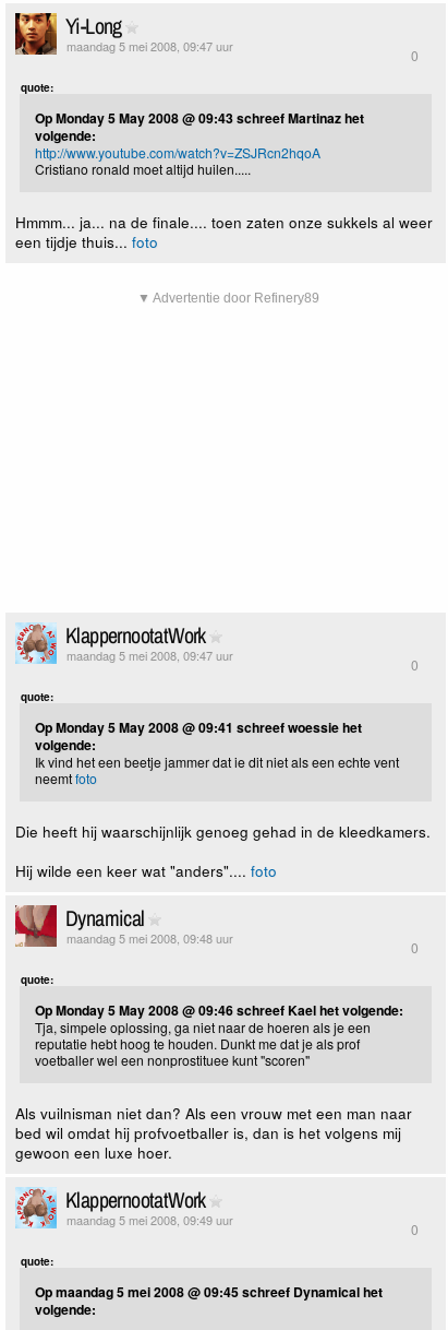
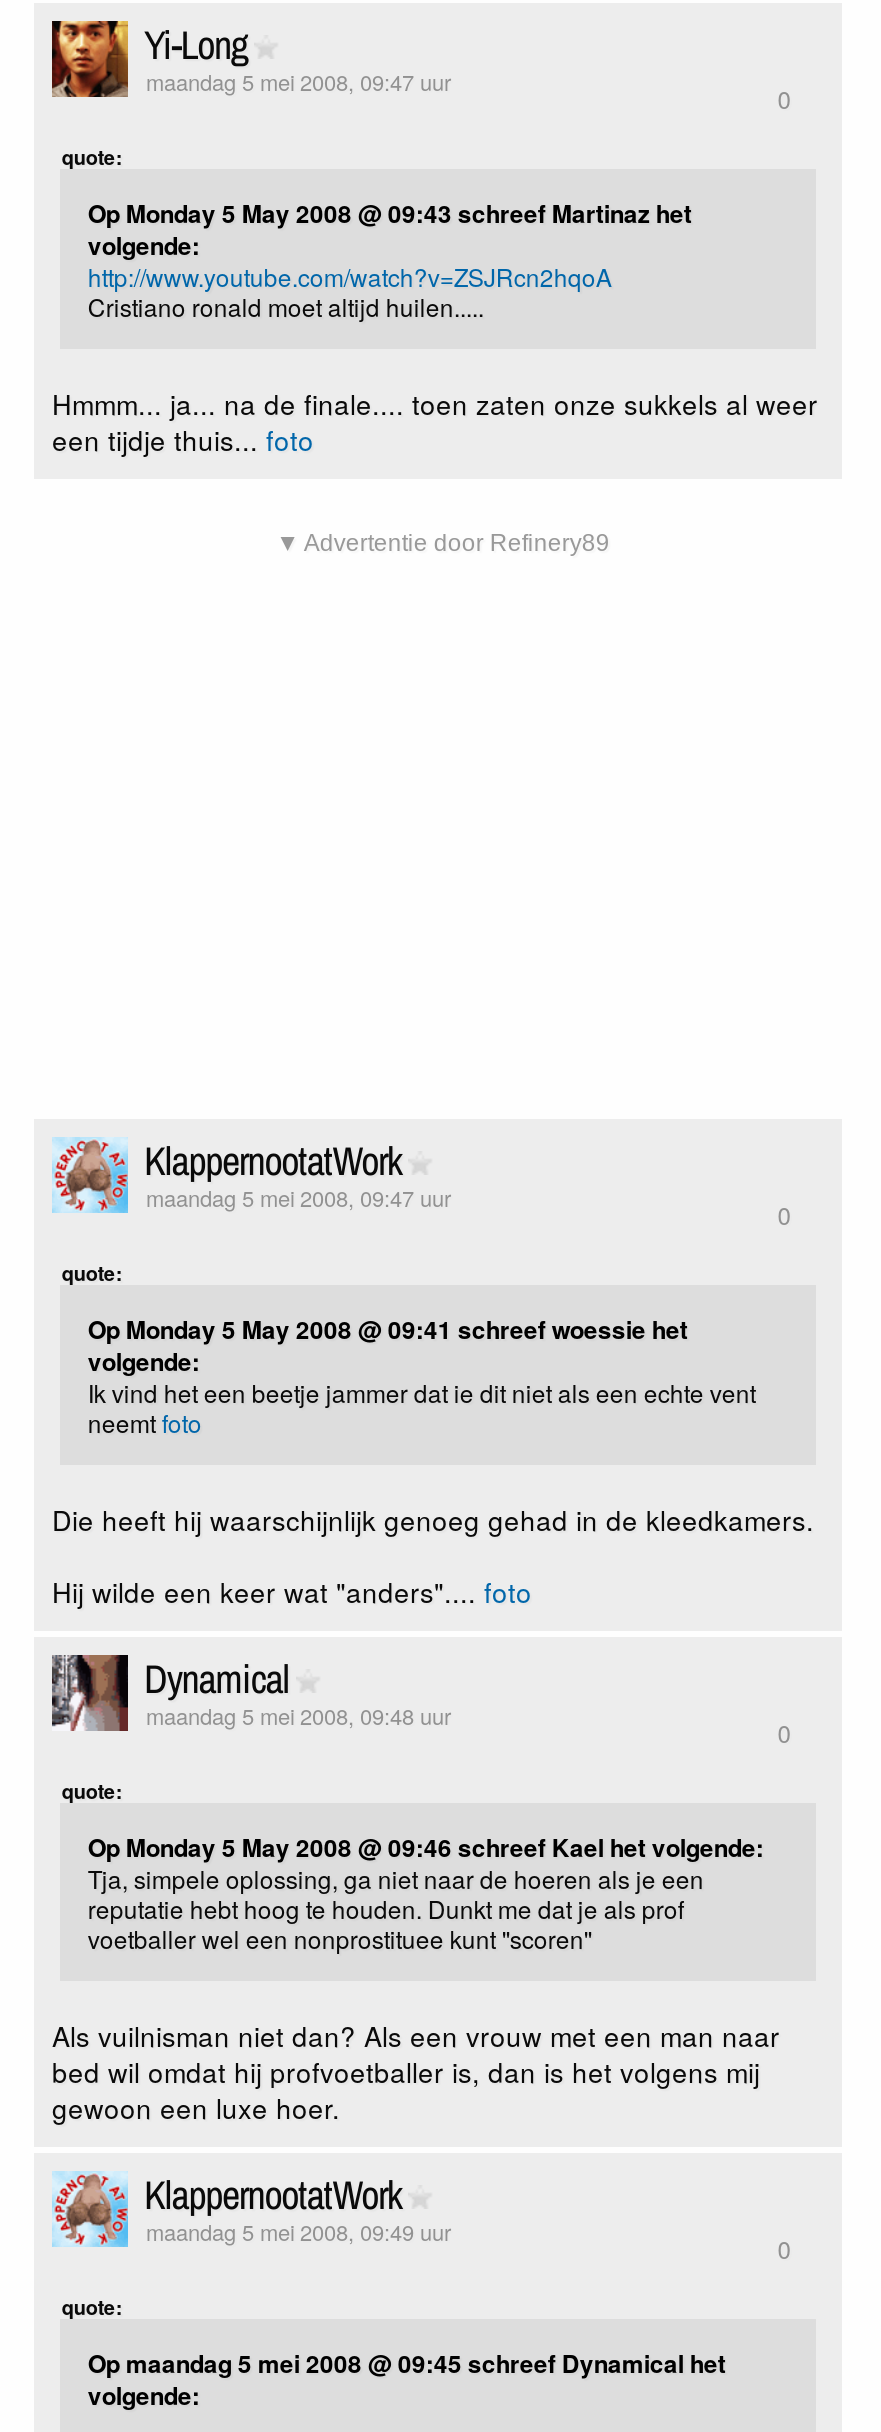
[14,904,58,948] [image] -> [50,1653,130,1731] [image]

